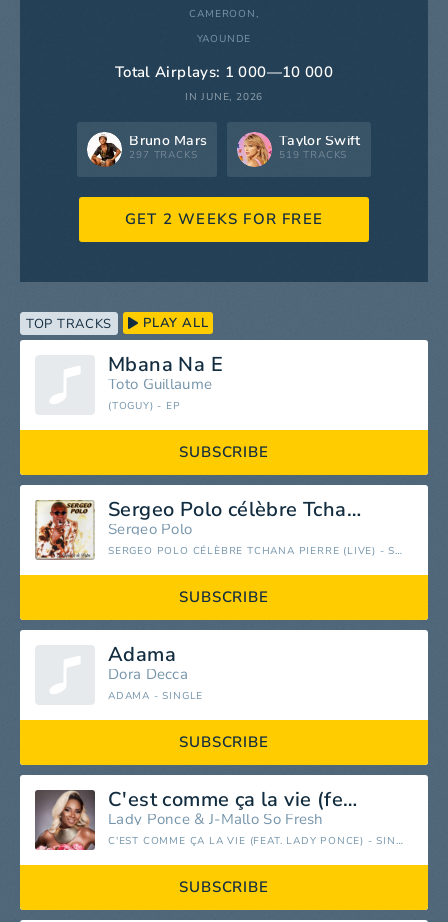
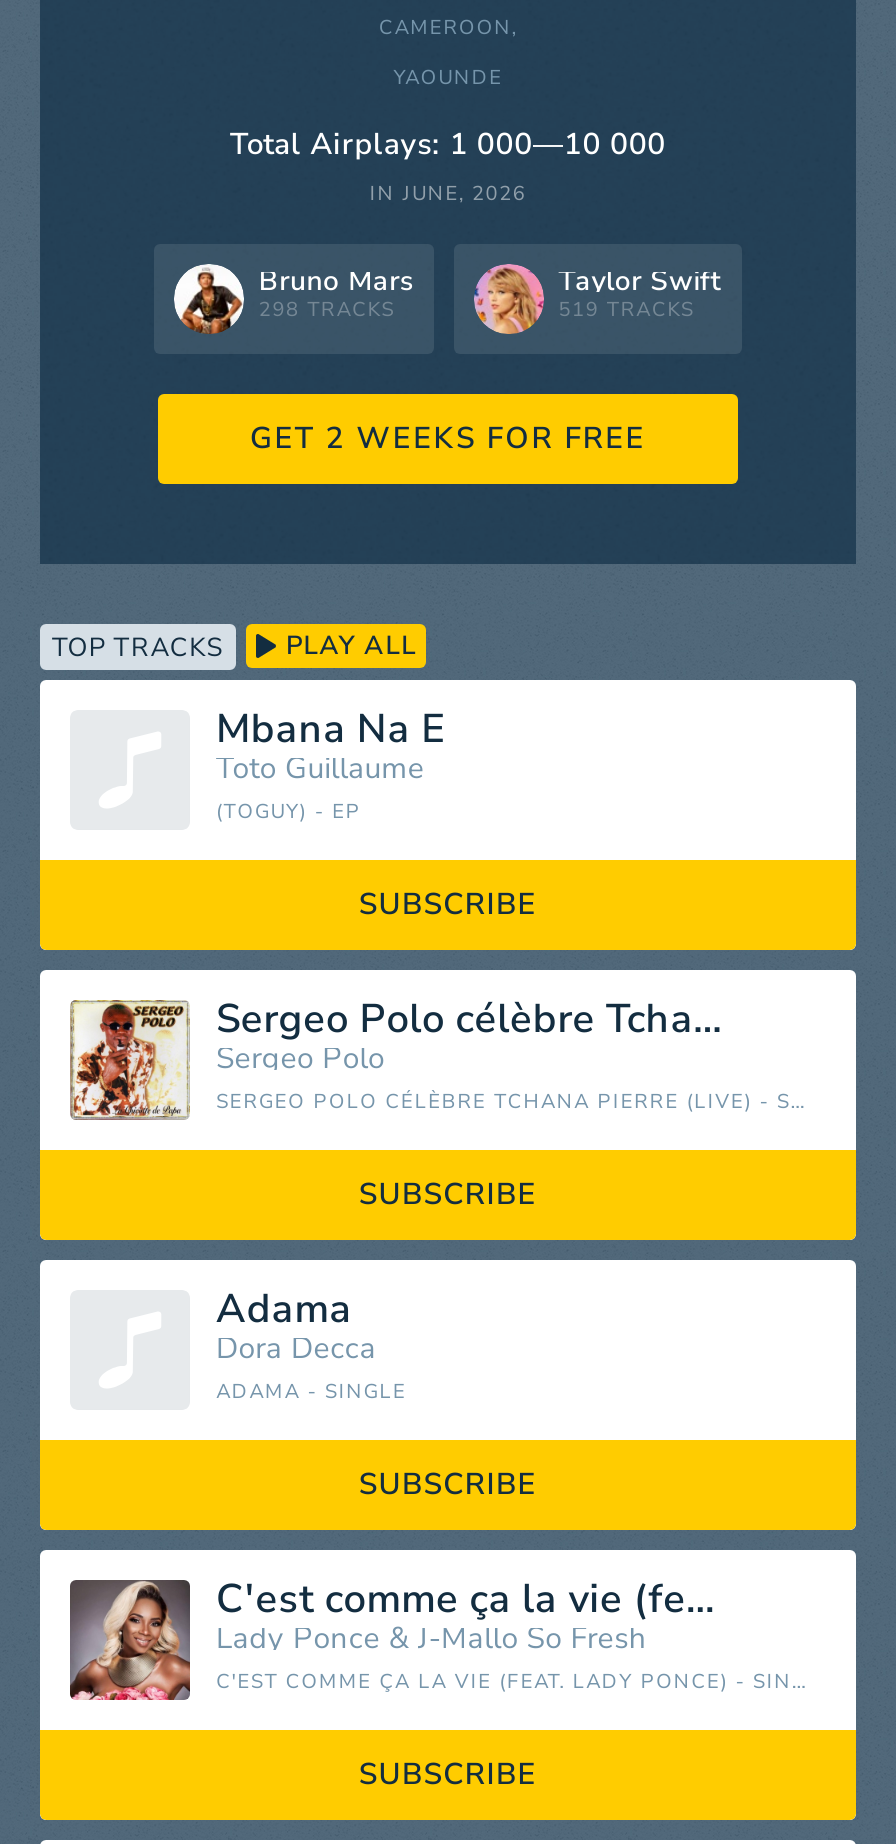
[129,148,197,162] 297 TRACKS -> [259,296,395,324] 298 TRACKS

